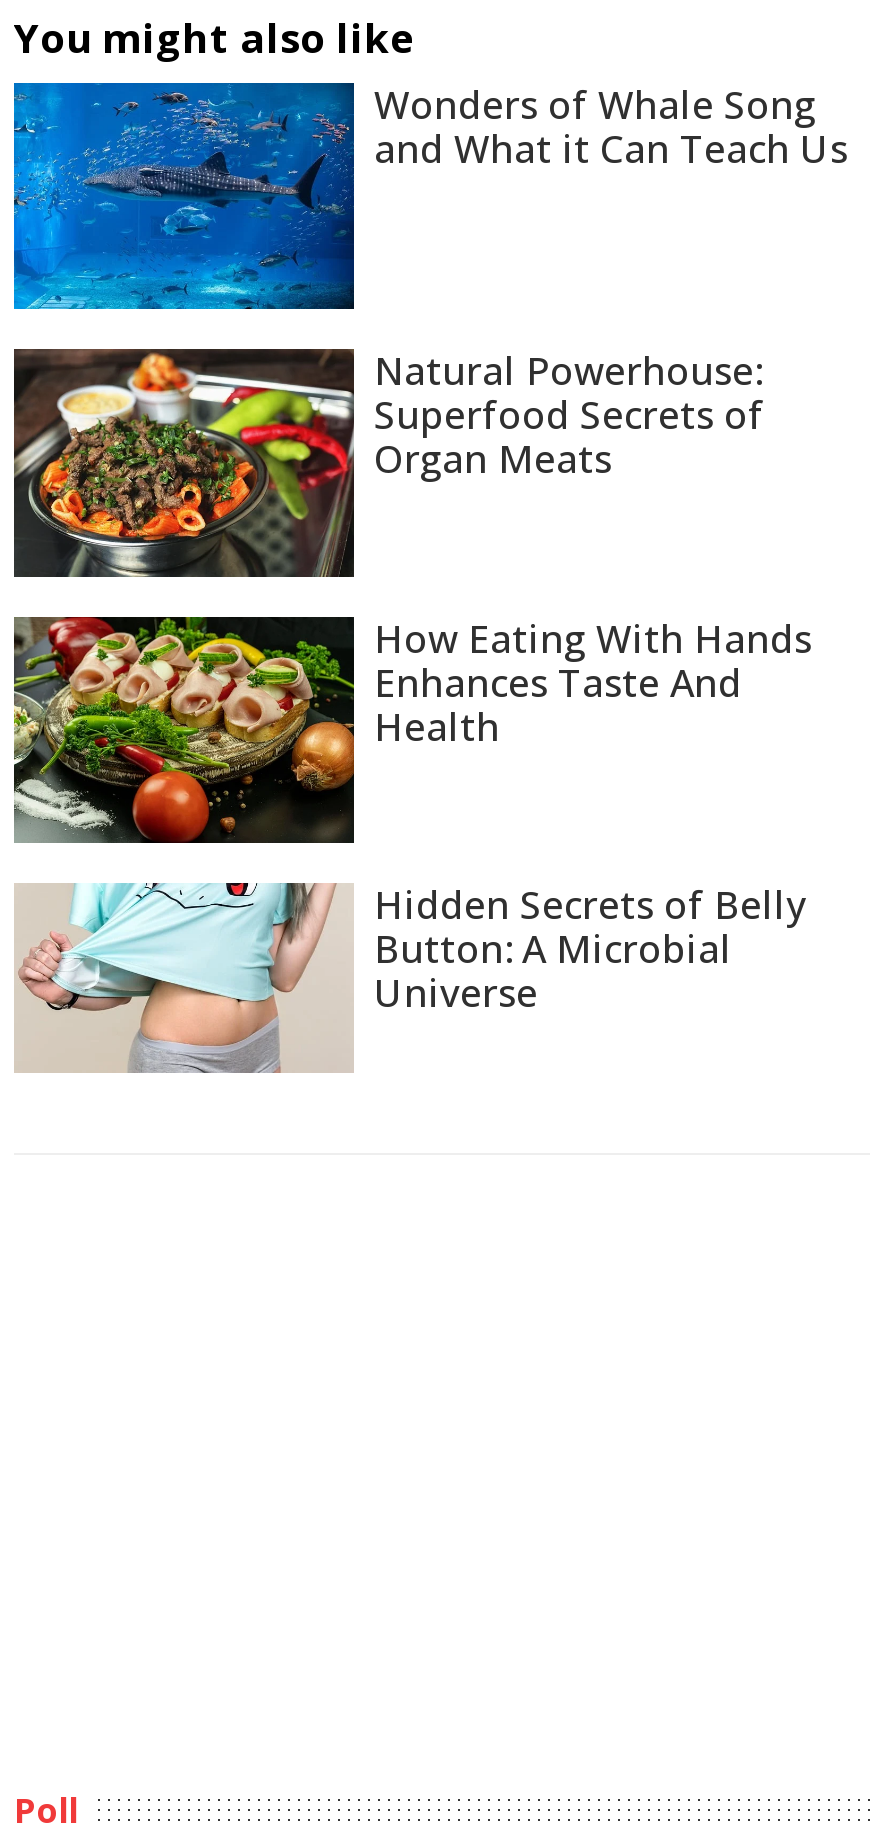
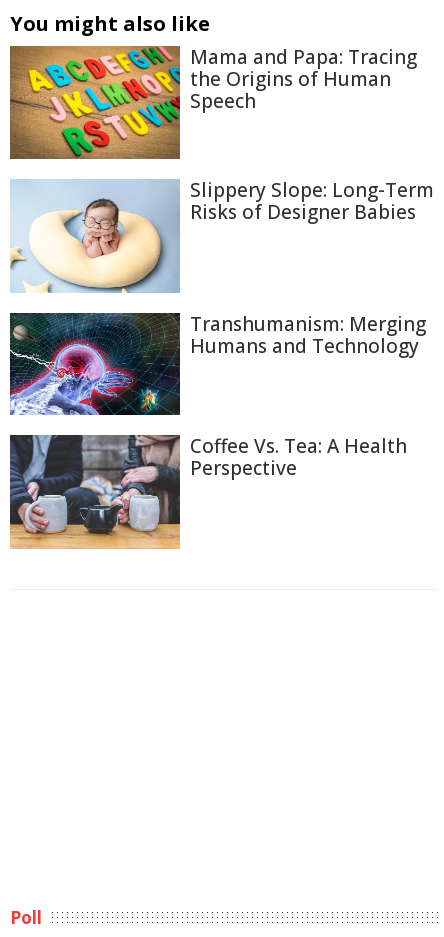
[12,79,848,311] [image] | Wonders of Whale Song | and What it Can Teach Us -> [9,44,417,160] [image] | Mama and Papa: Tracing | the Origins of Human | Speech
[12,345,764,579] [image] | Natural Powerhouse: | Superfood Secrets of | Organ Meats -> [10,177,434,293] [image] | Slippery Slope: Long-Term | Risks of Designer Babies
[12,612,812,845] [image] | How Eating With Hands | Enhances Taste And | Health -> [9,311,426,427] [image] | Transhumanism: Merging | Humans and Technology
[14,861,806,1075] [image] | Hidden Secrets of Belly | Button: A Microbial | Universe -> [9,433,407,549] [image] | Coffee Vs. Tea: A Health | Perspective

